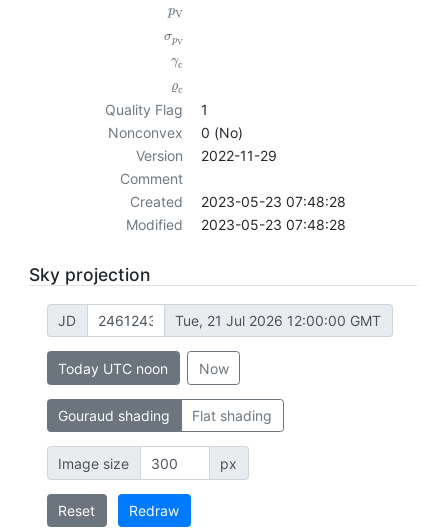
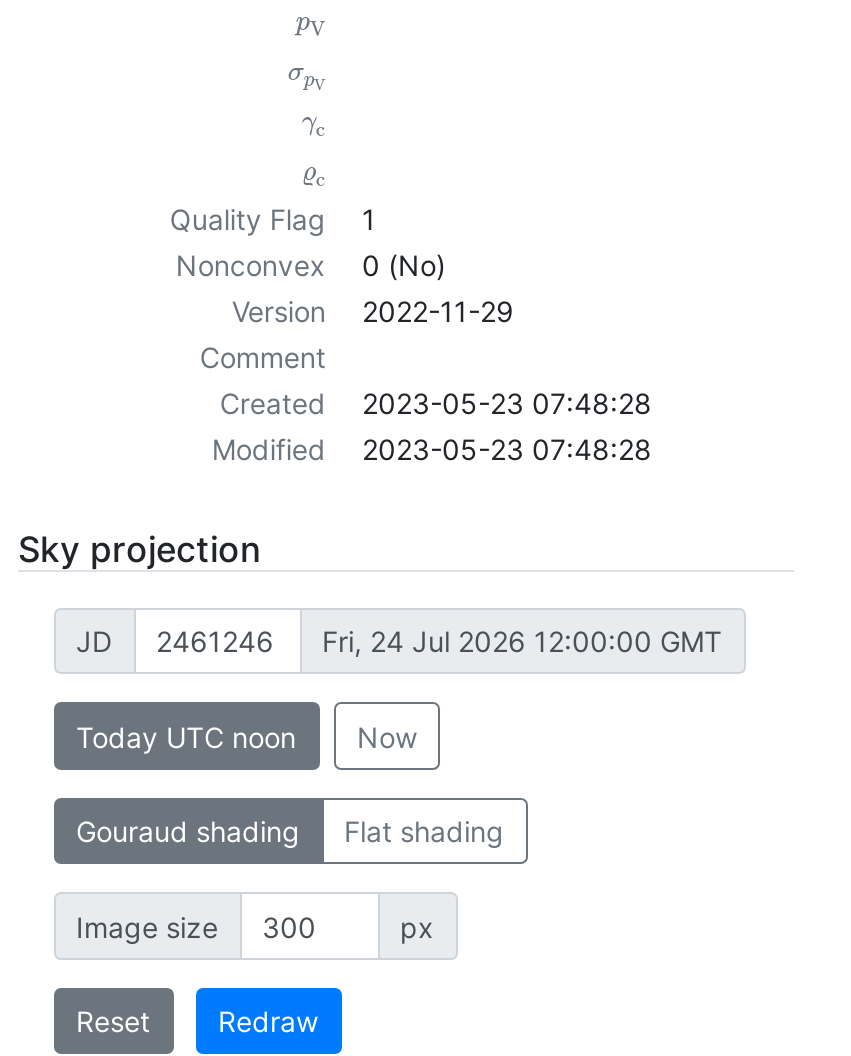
[175,312,381,329] Tue, 21 Jul 2026 12:00:00 GMT -> [322,624,722,658] Fri, 24 Jul 2026 12:00:00 GMT

